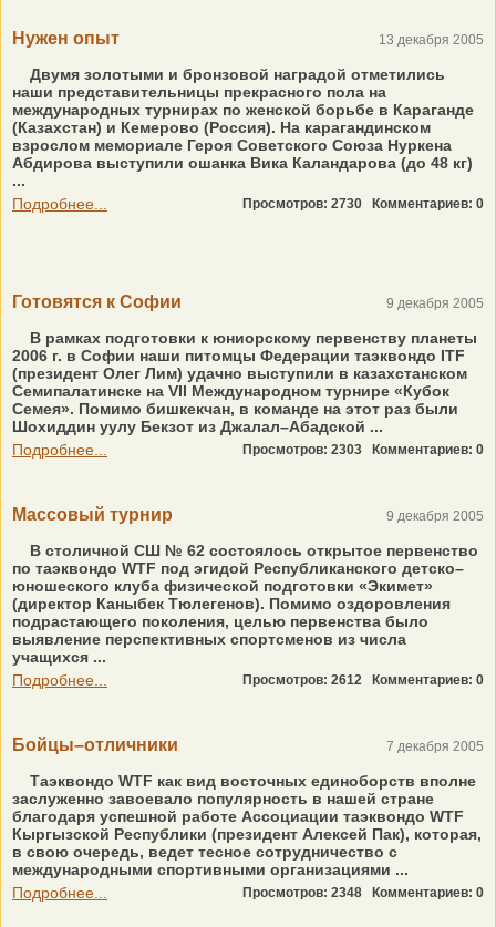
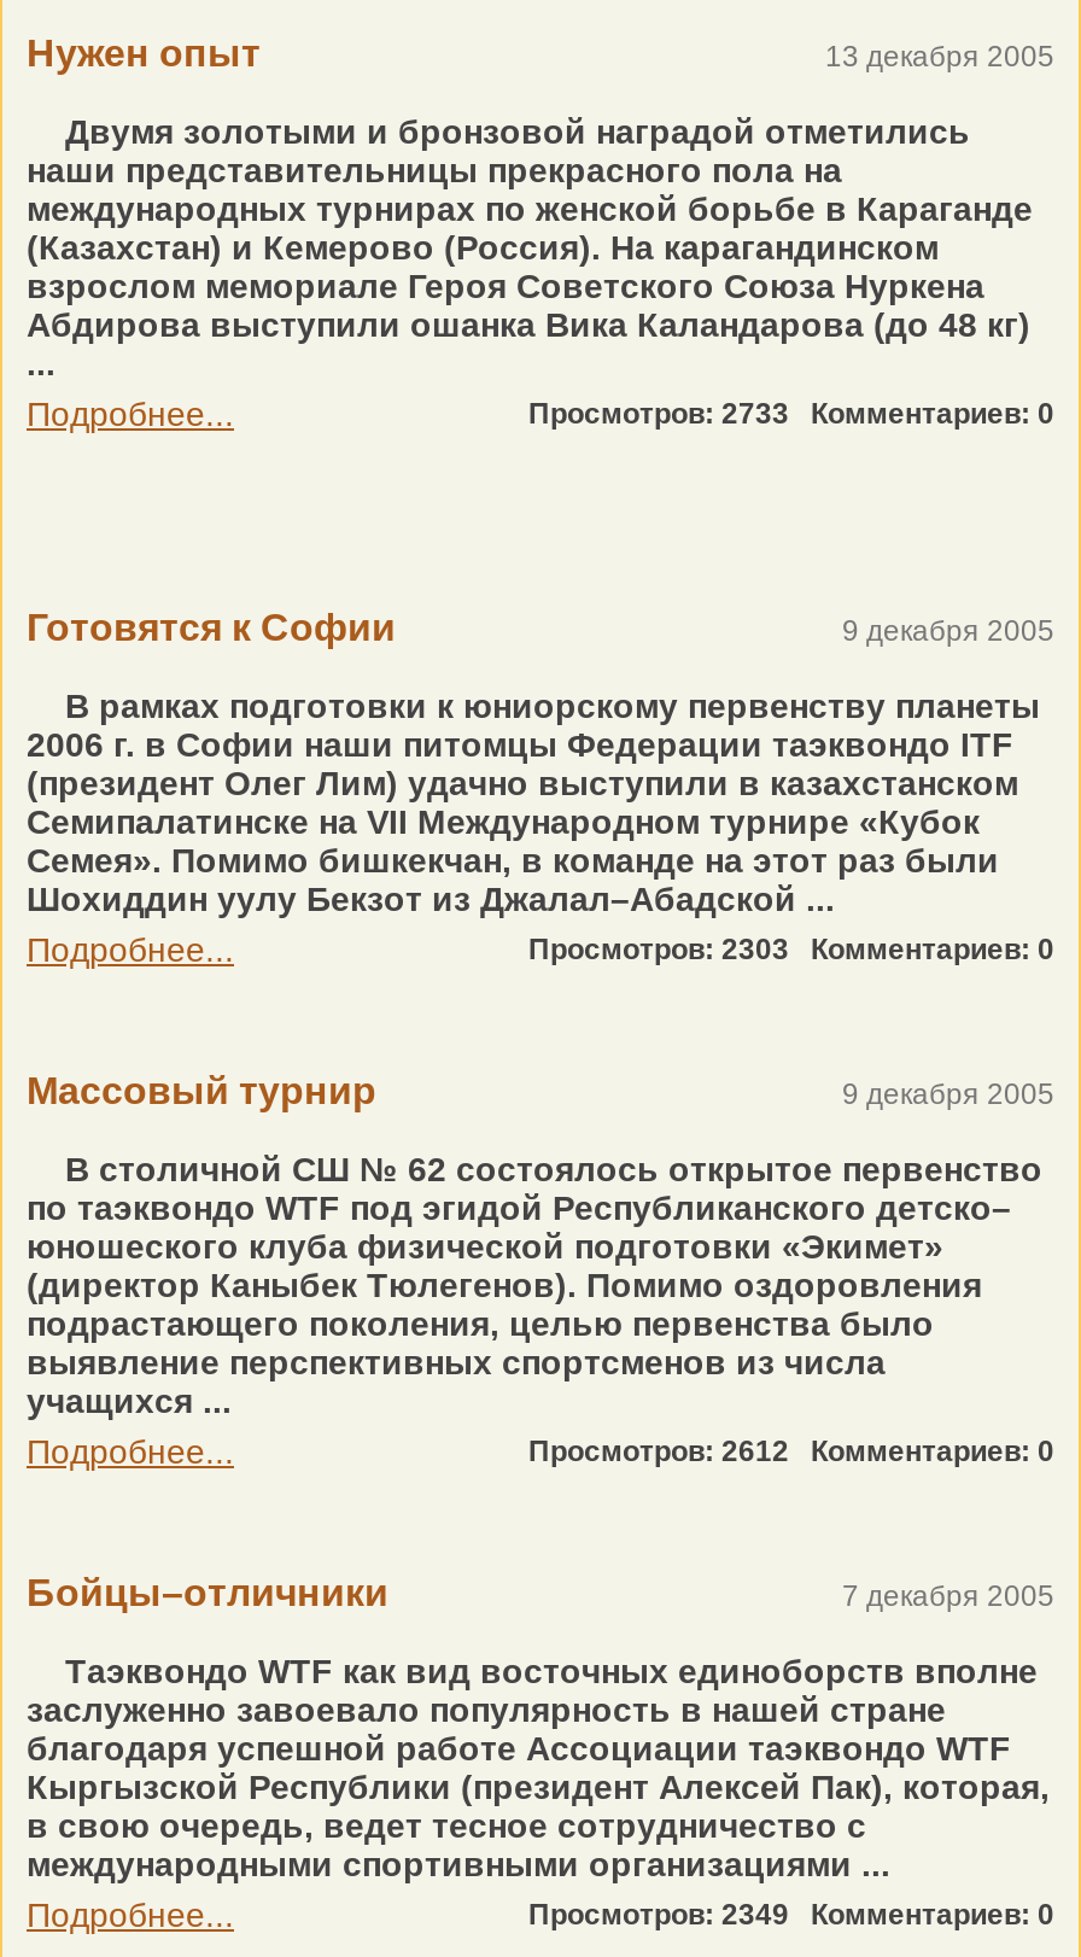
[242,196,484,212] Просмотров: 2730 Комментариев: 0 -> [528,397,1054,431] Просмотров: 2733 Комментариев: 0
[242,885,484,900] Просмотров: 2348 Комментариев: 0 -> [528,1898,1054,1932] Просмотров: 2349 Комментариев: 0

